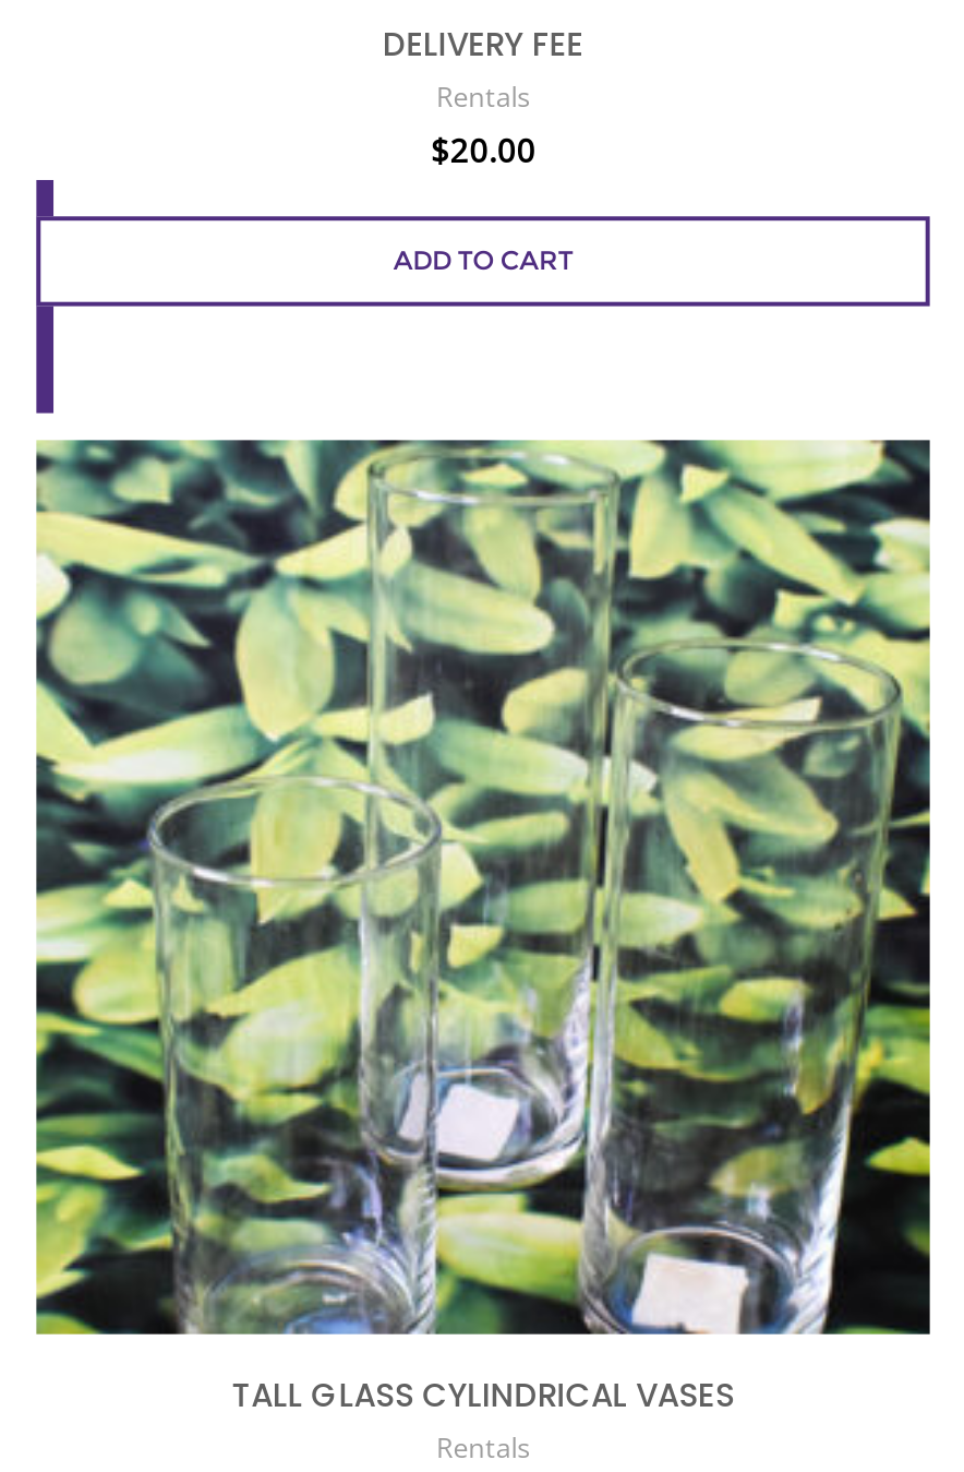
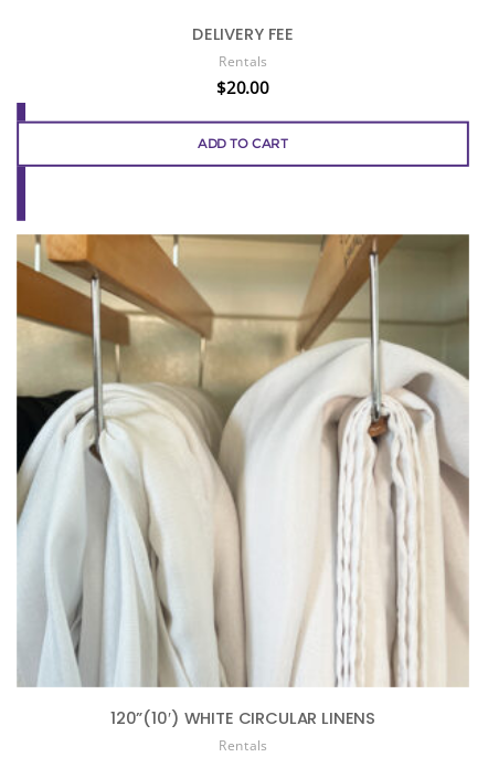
[34,438,932,1416] [image] | TALL GLASS CYLINDRICAL VASES -> [15,233,470,729] [image] | 120”(10′) WHITE CIRCULAR LINENS

